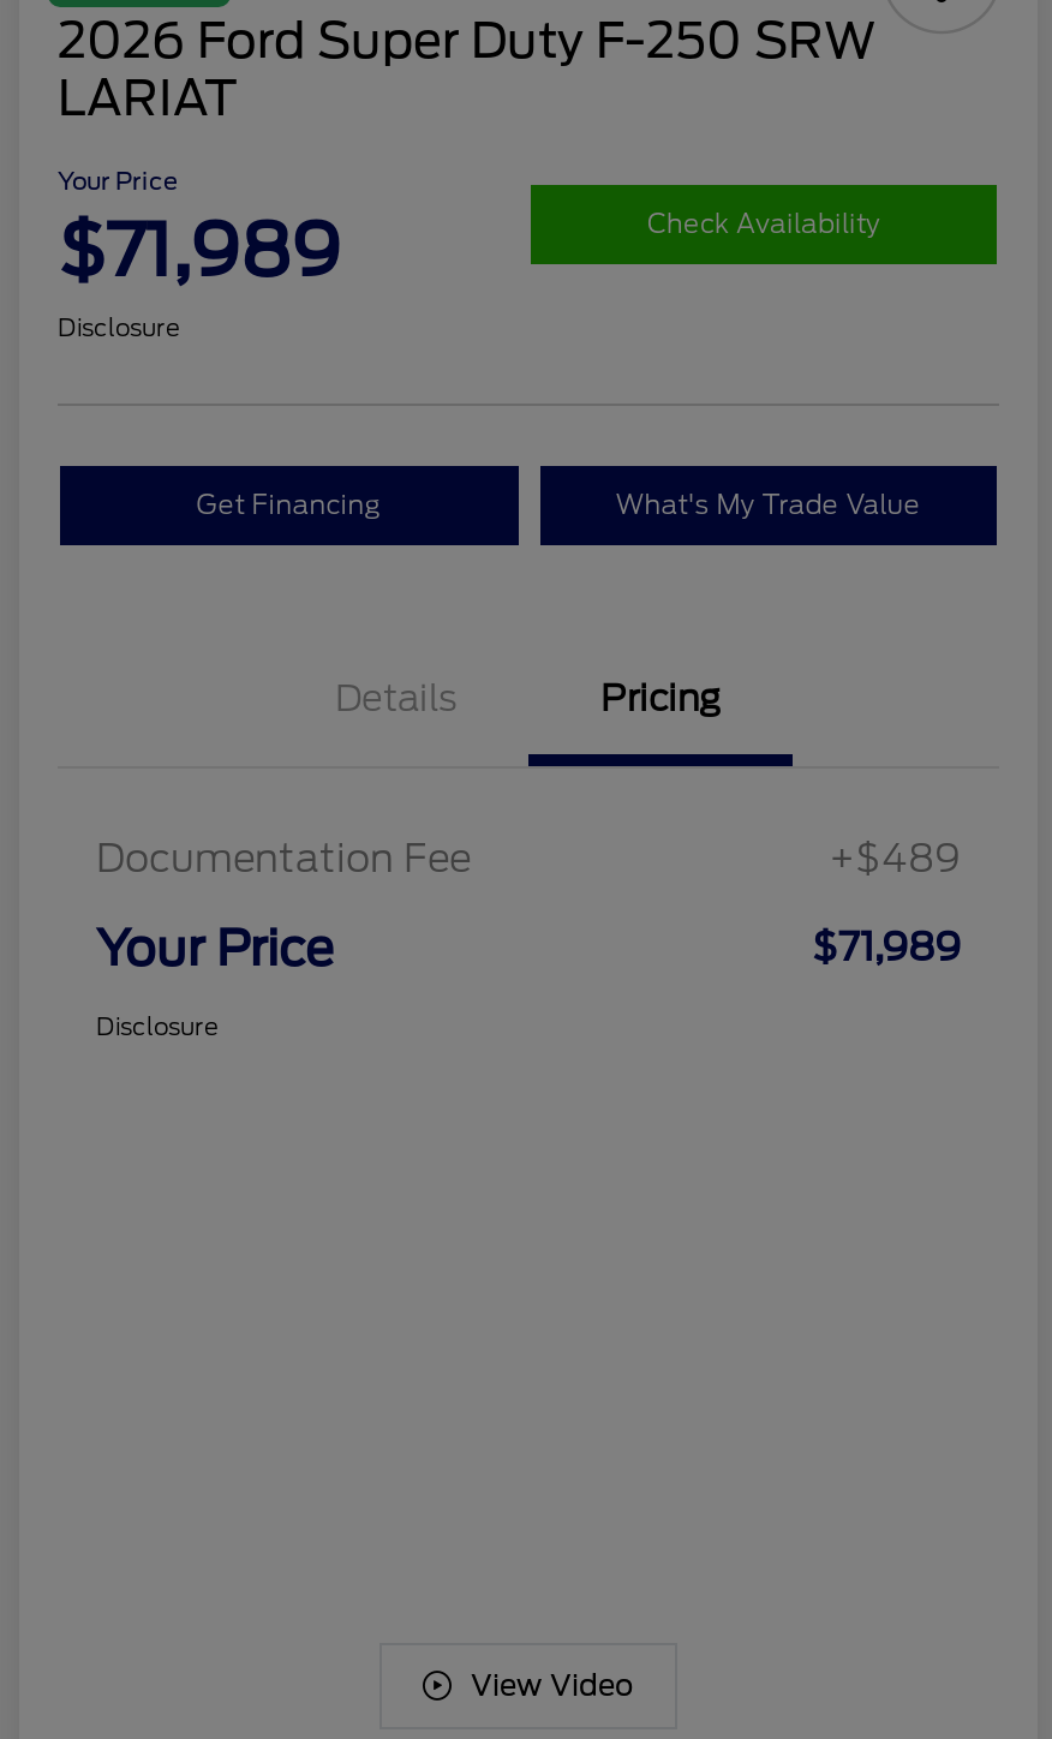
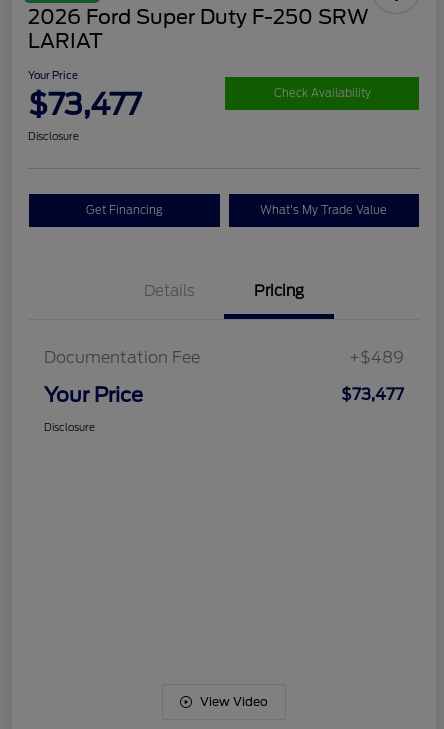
[58,206,341,293] $71,989 -> [28,86,141,122] $73,477
[812,924,961,970] $71,989 -> [341,385,404,404] $73,477

